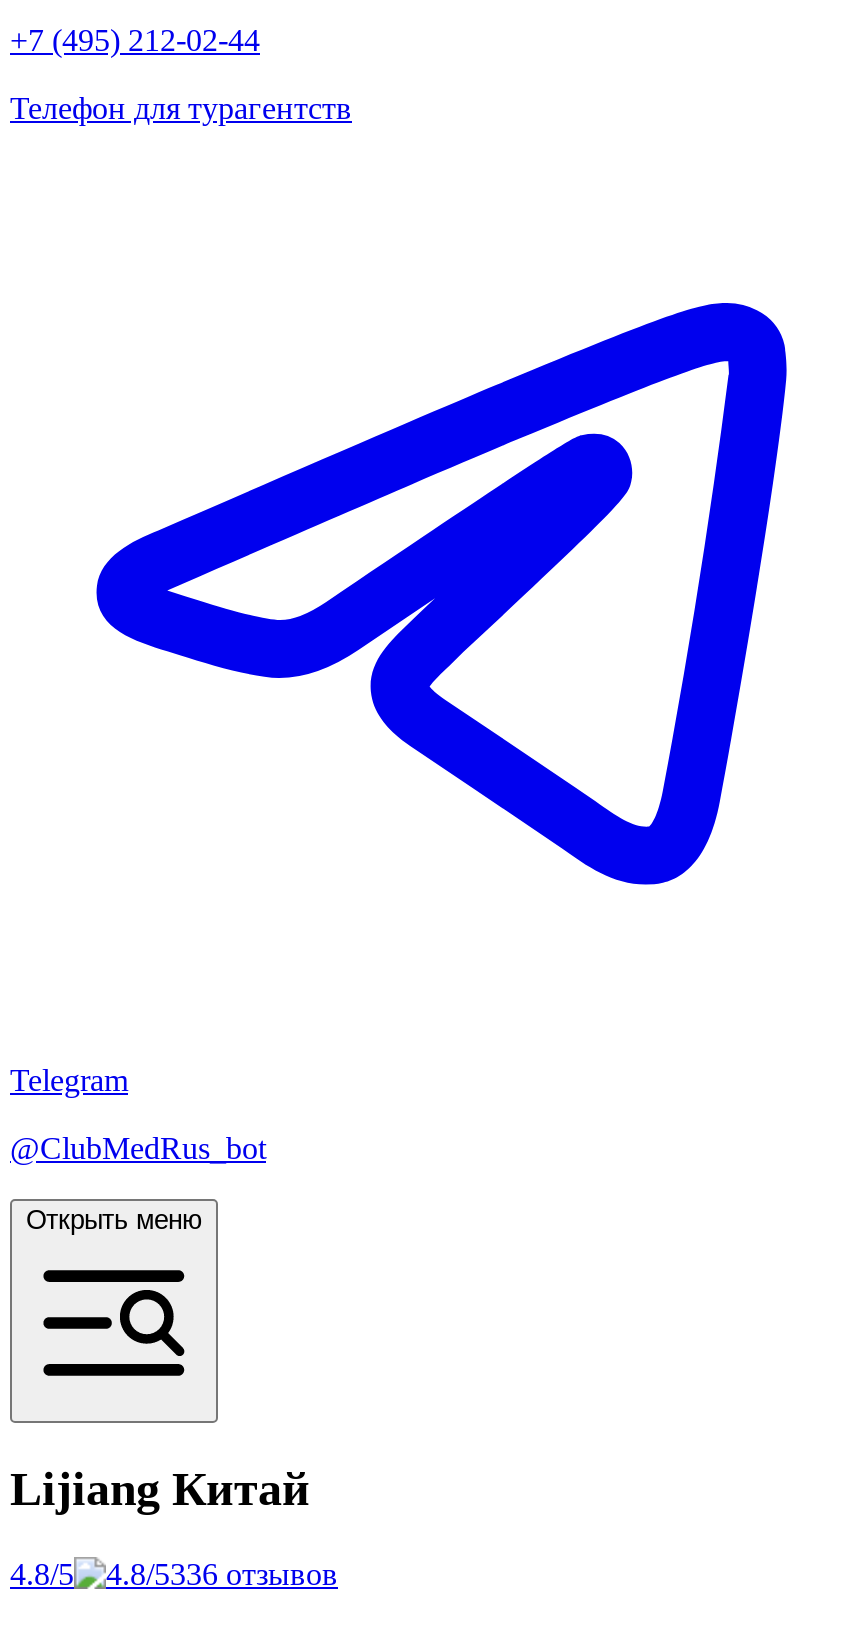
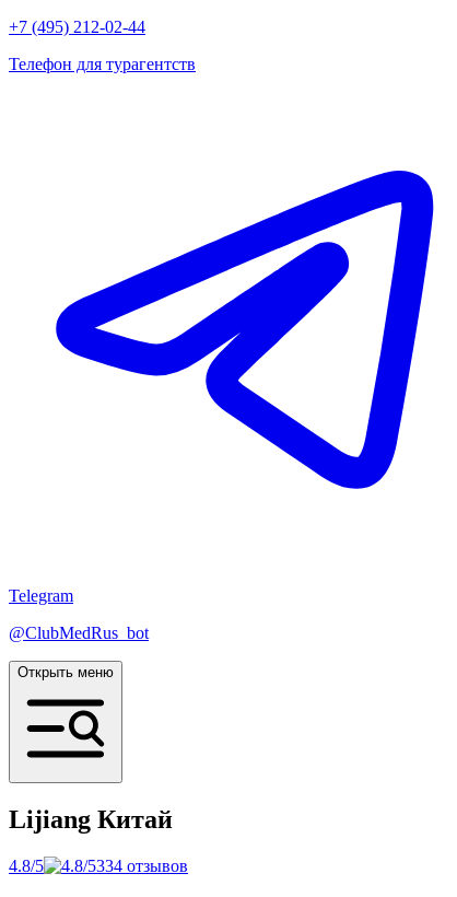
[170,1557,338,1591] 336 отзывов -> [96,857,188,875] 334 отзывов

